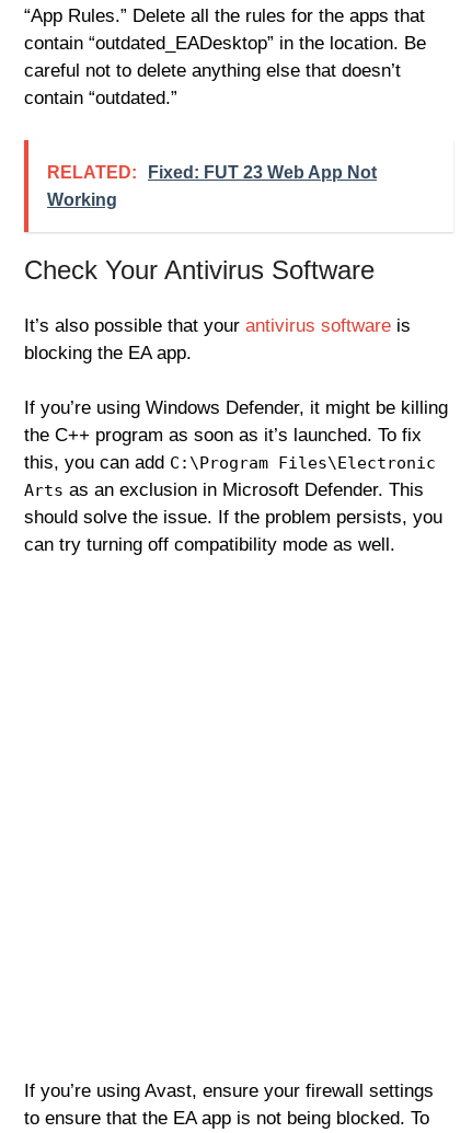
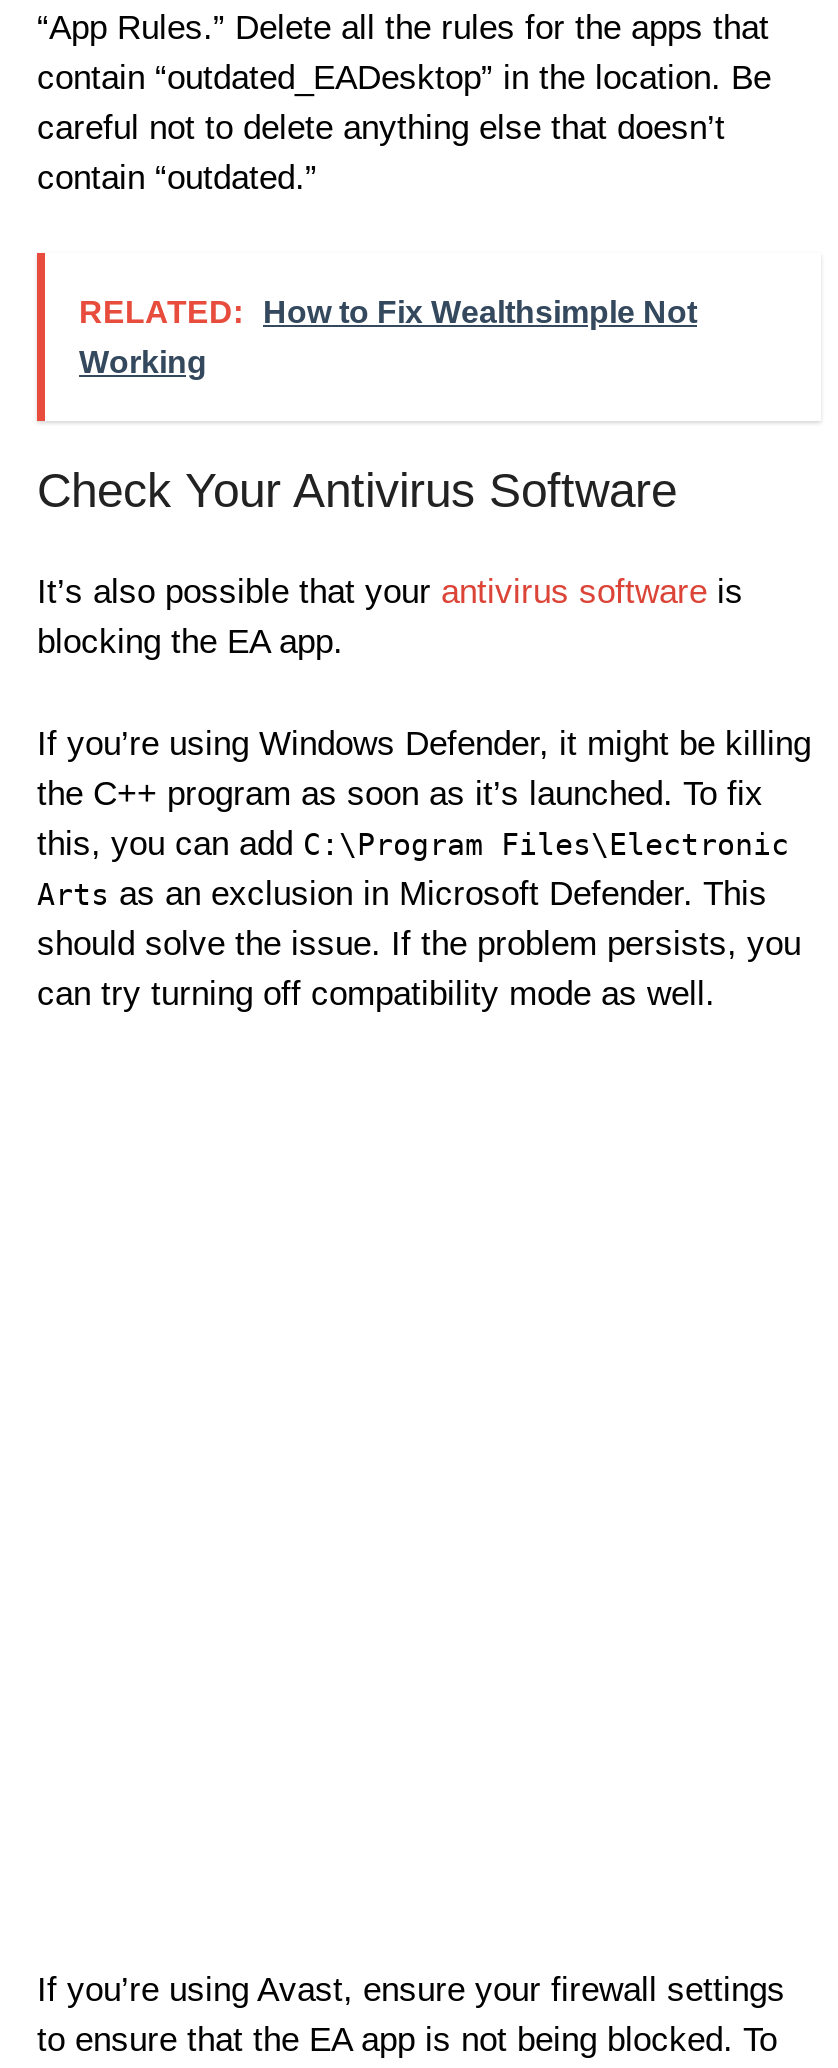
[47,163,377,181] RELATED: Fixed: FUT 23 Web App Not -> [79,295,697,329] RELATED: How to Fix Wealthsimple Not

